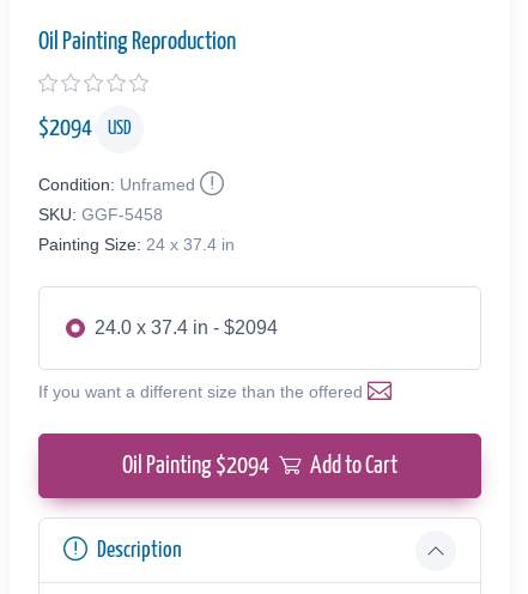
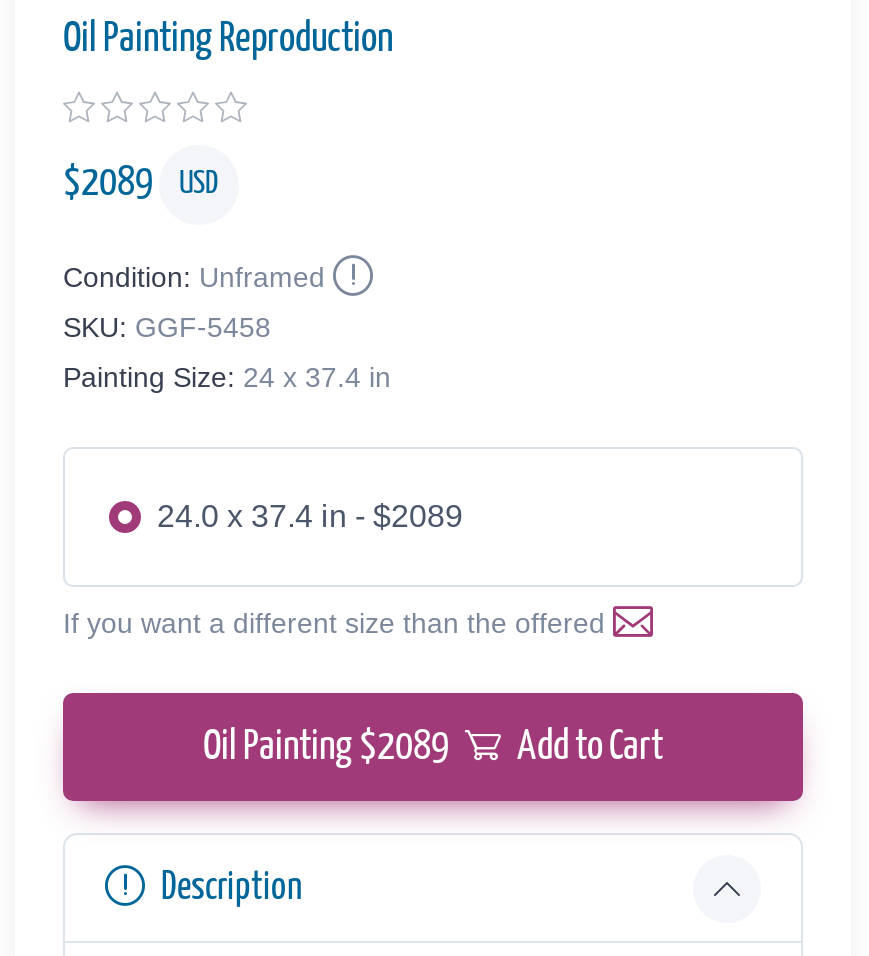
[38,116,132,140] $2094 USD -> [63,163,219,203] $2089 USD
[95,317,278,337] 24.0 x 37.4 in - $2094 -> [157,498,463,532] 24.0 x 37.4 in - $2089
[122,453,397,477] Oil Painting $2094 Add to Cart -> [203,726,663,766] Oil Painting $2089 Add to Cart

